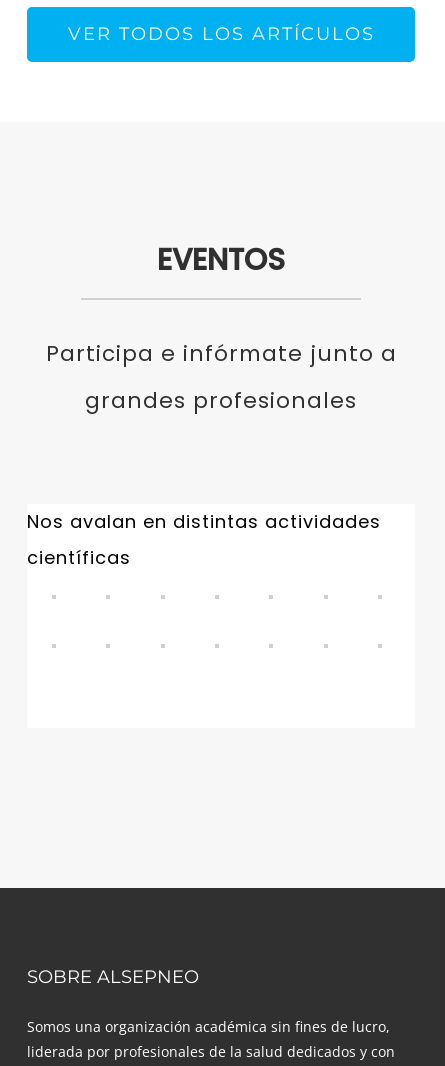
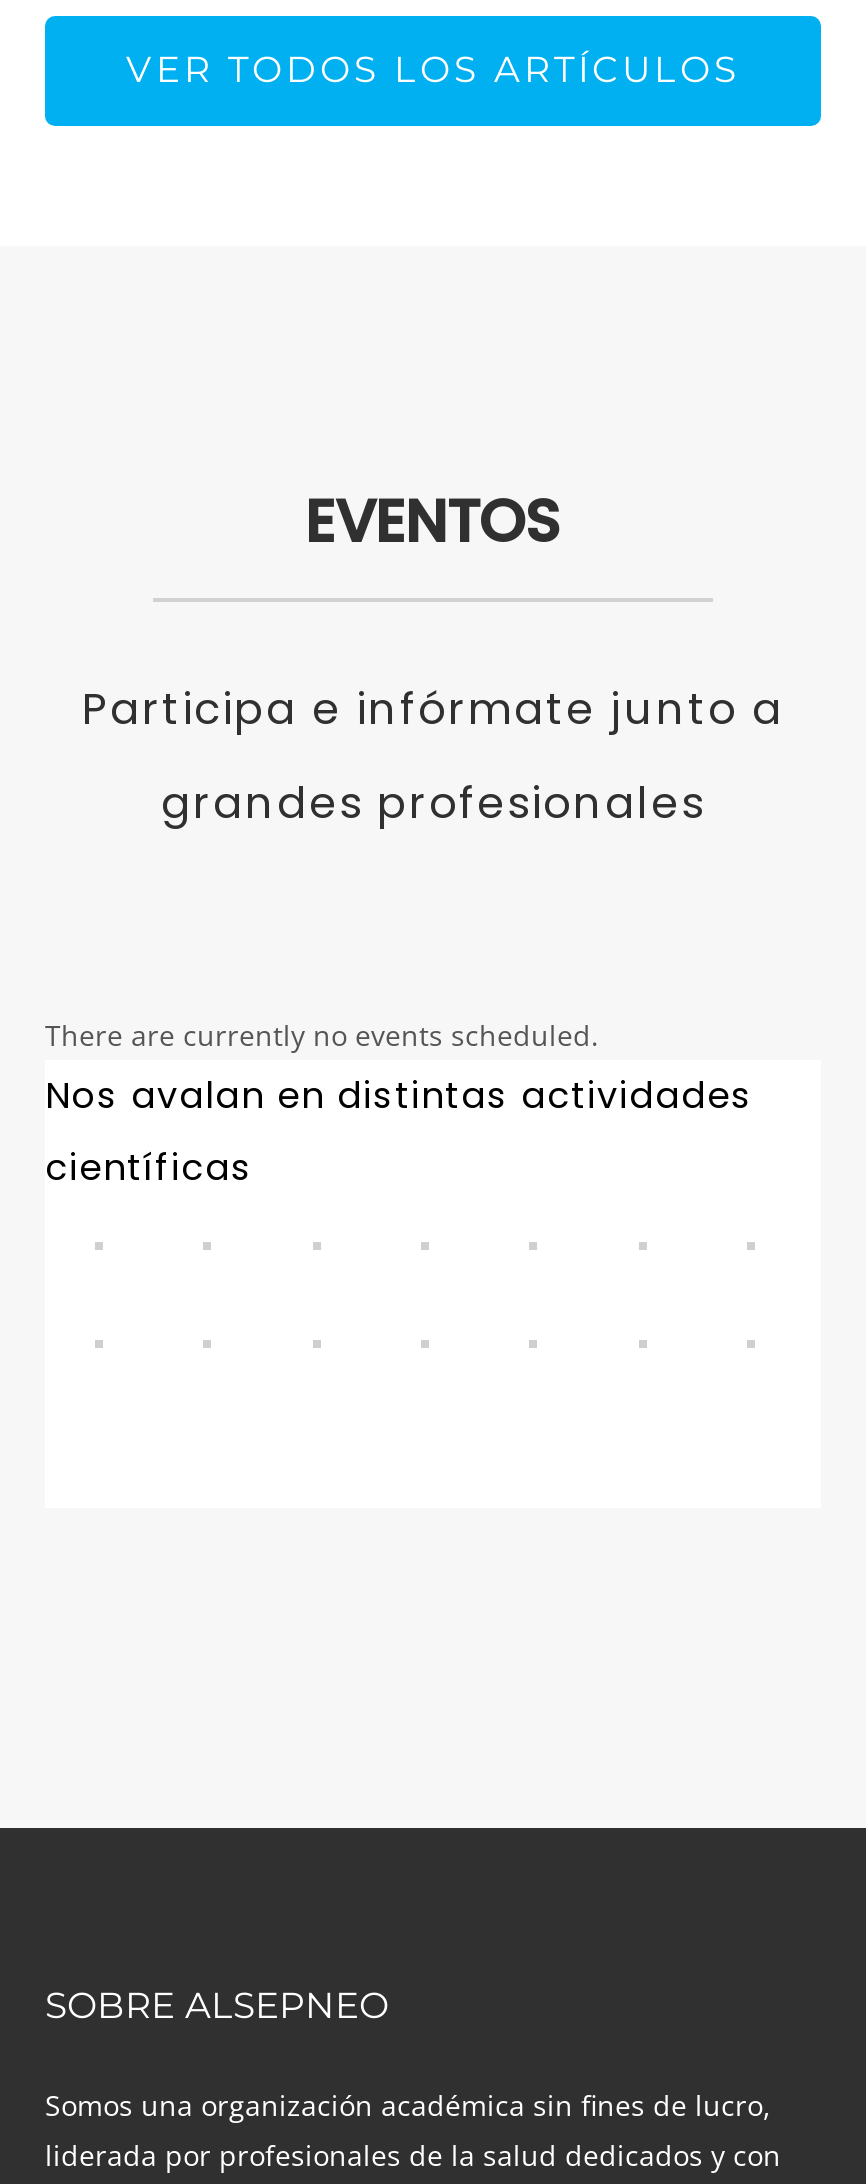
none -> [45,1016,599,1054] There are currently no events scheduled.

